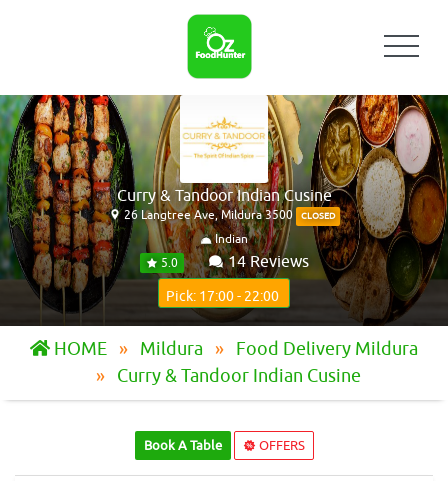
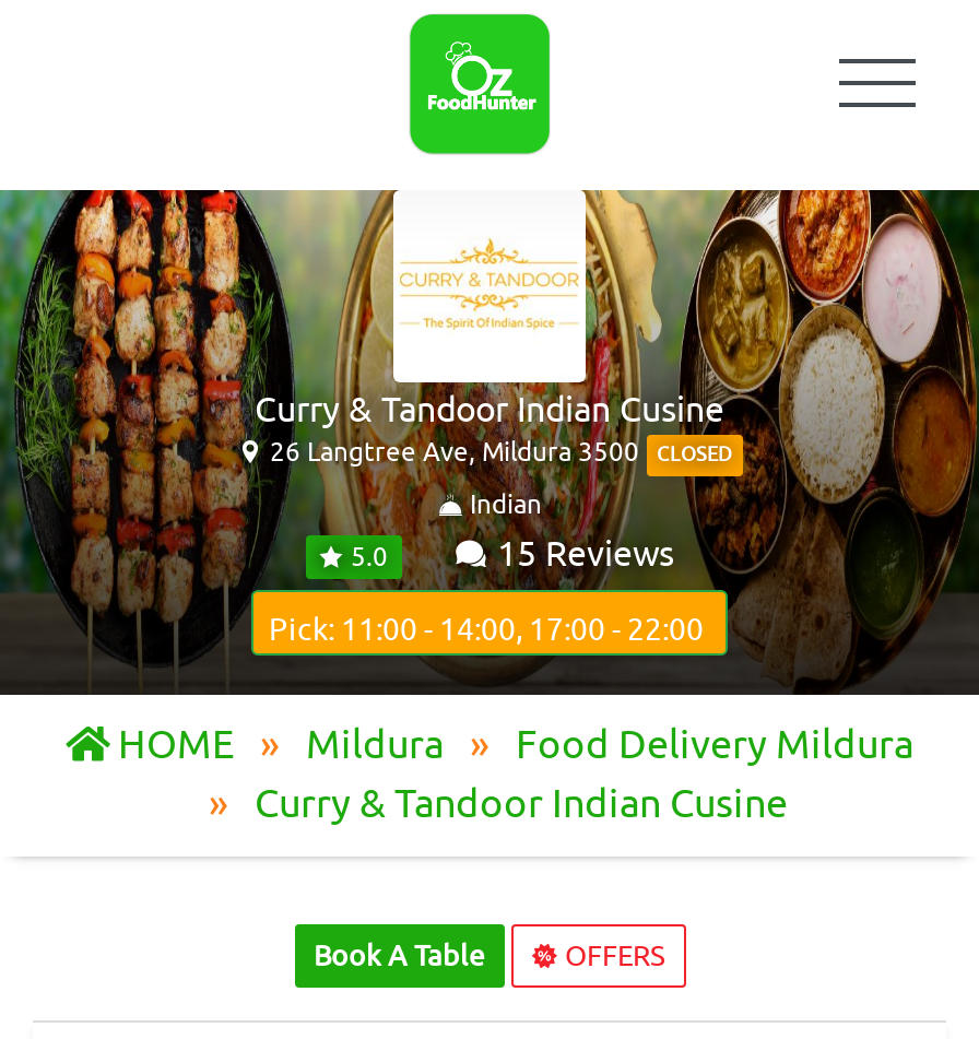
[223,252,308,272] 14 Reviews -> [488,533,674,577] 15 Reviews
[166,288,282,305] Pick: 17:00 - 22:00 -> [269,612,710,649] Pick: 11:00 - 14:00, 17:00 - 22:00

